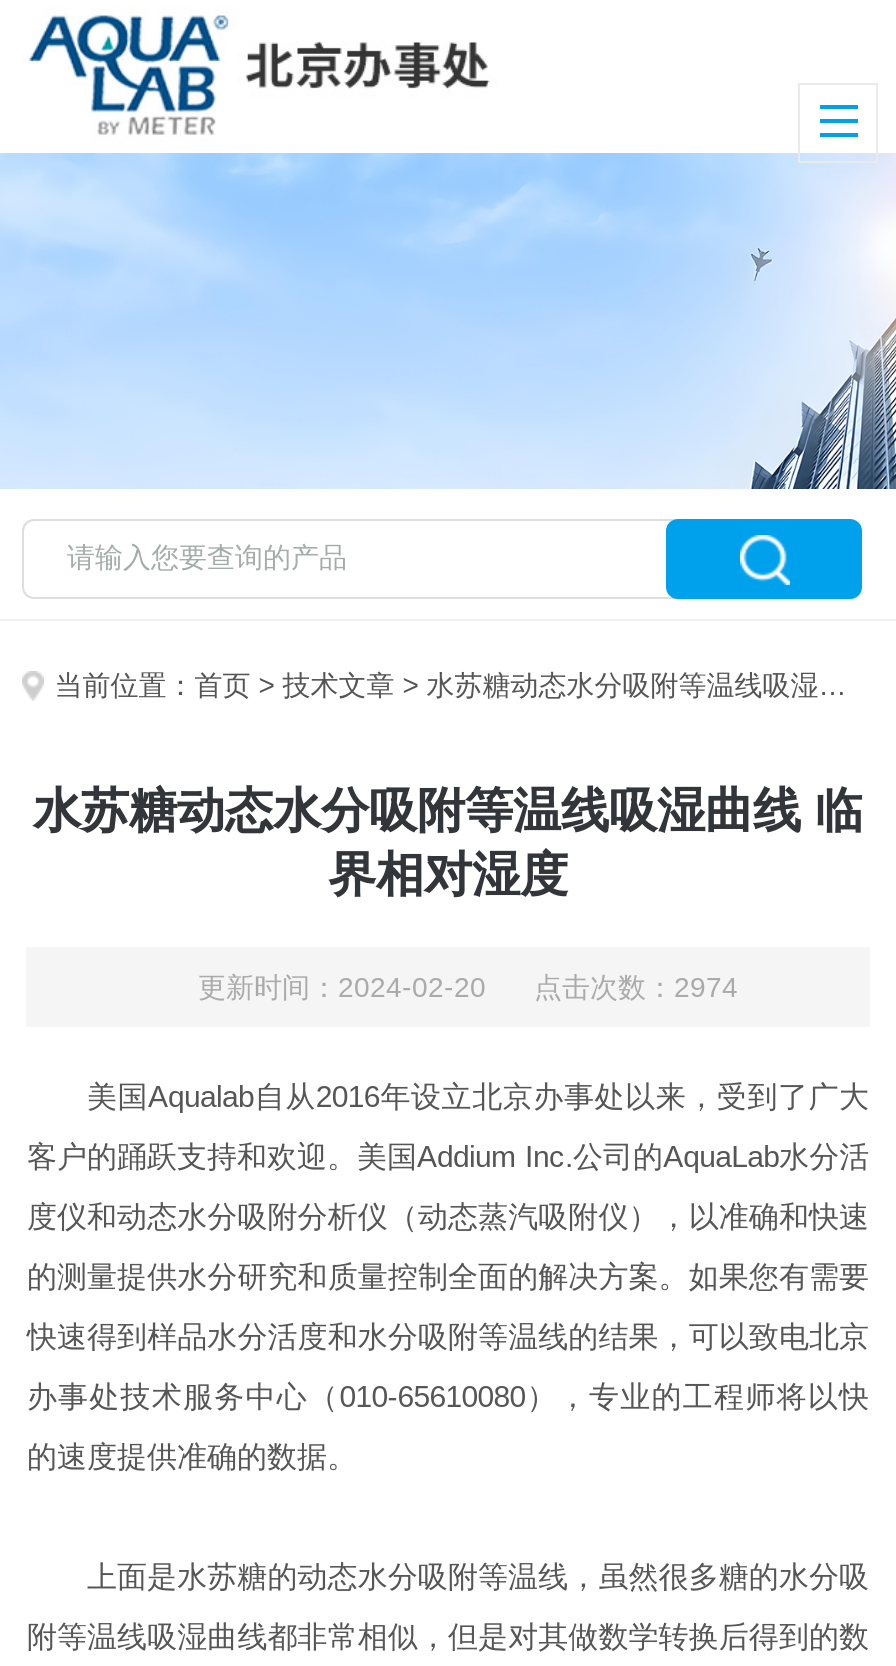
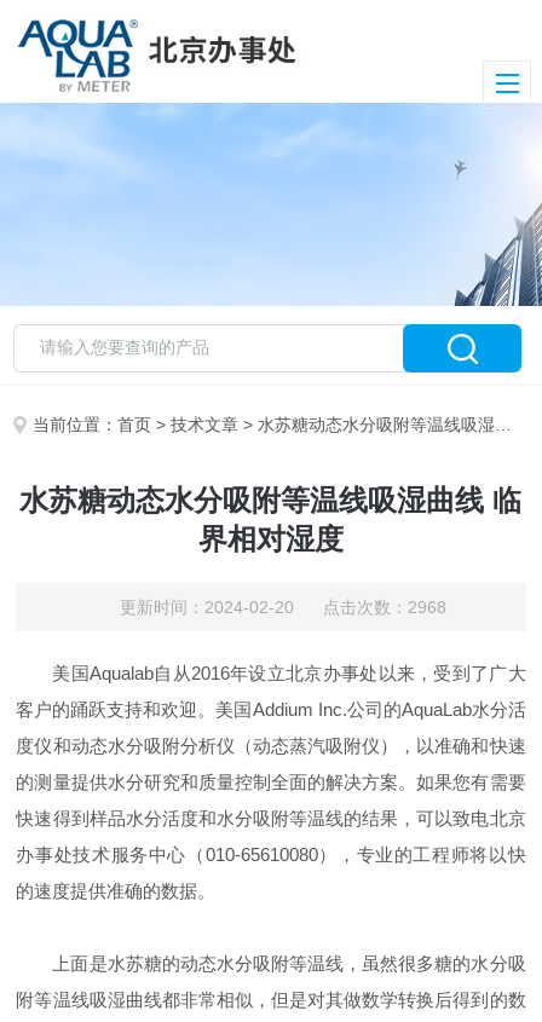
[198,971,738,1003] 更新时间：2024-02-20 点击次数：2974 -> [120,598,446,617] 更新时间：2024-02-20 点击次数：2968

